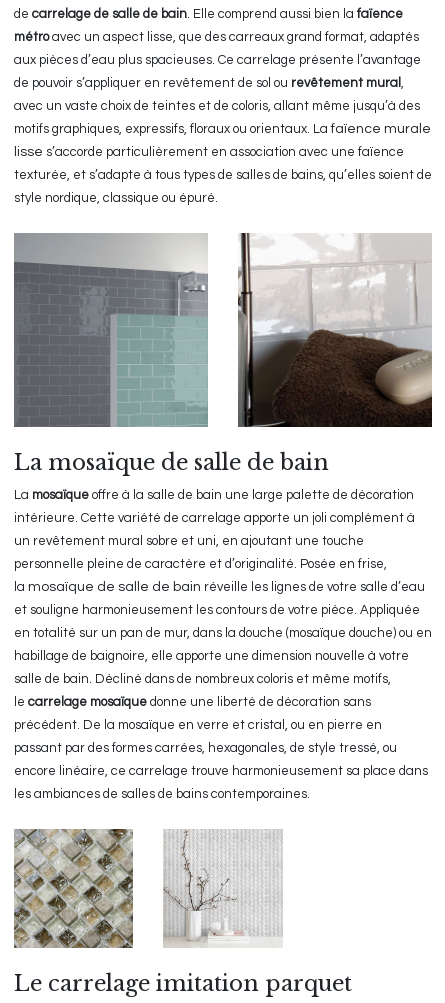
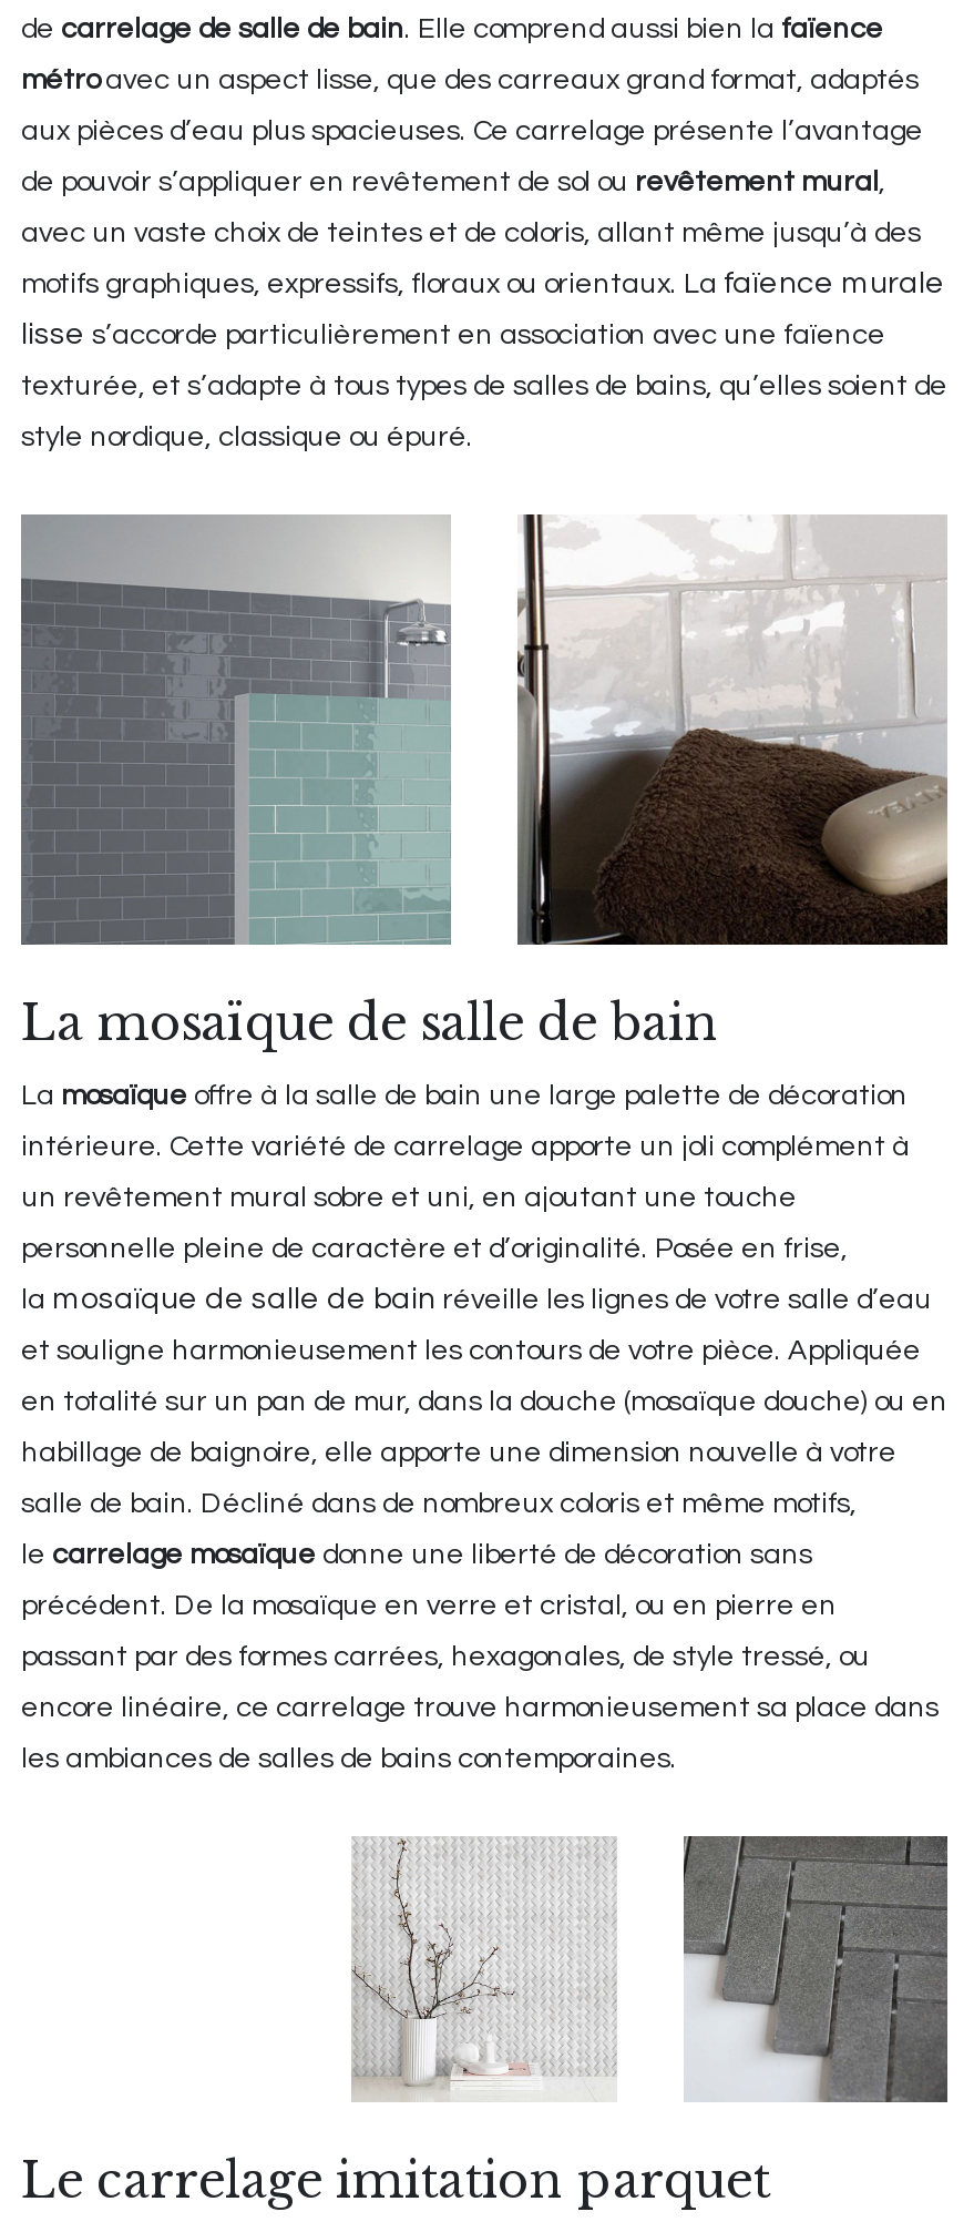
none -> [681,1834,950,2104] [image]
[13,828,134,949] [image] -> none

